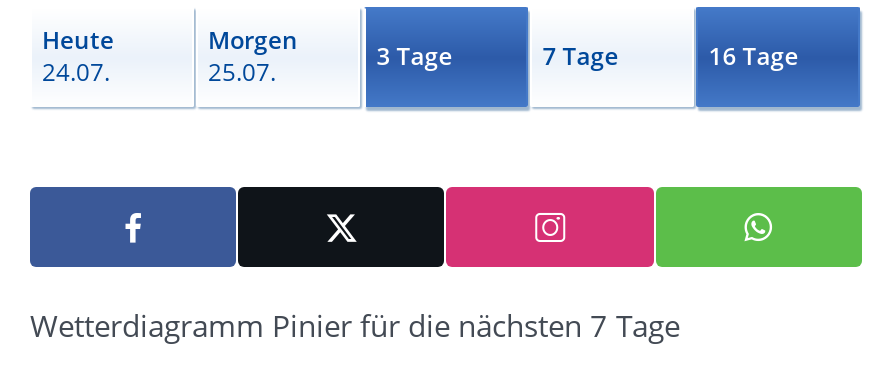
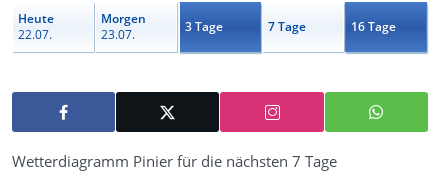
[42,56,110,90] 24.07. -> [18,26,52,43] 22.07.
[208,56,276,90] 25.07. -> [101,26,135,43] 23.07.

